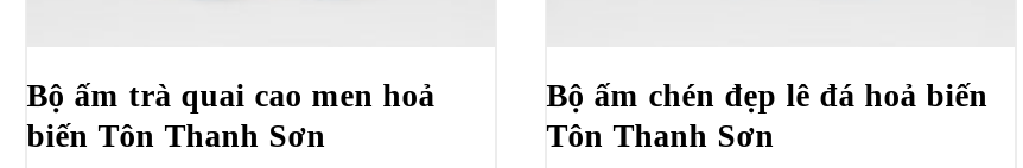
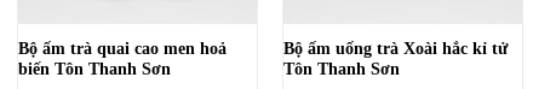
[547,78,988,114] Bộ ấm chén đẹp lê đá hoả biến -> [283,40,507,58] Bộ ấm uống trà Xoài hắc kỉ tử

